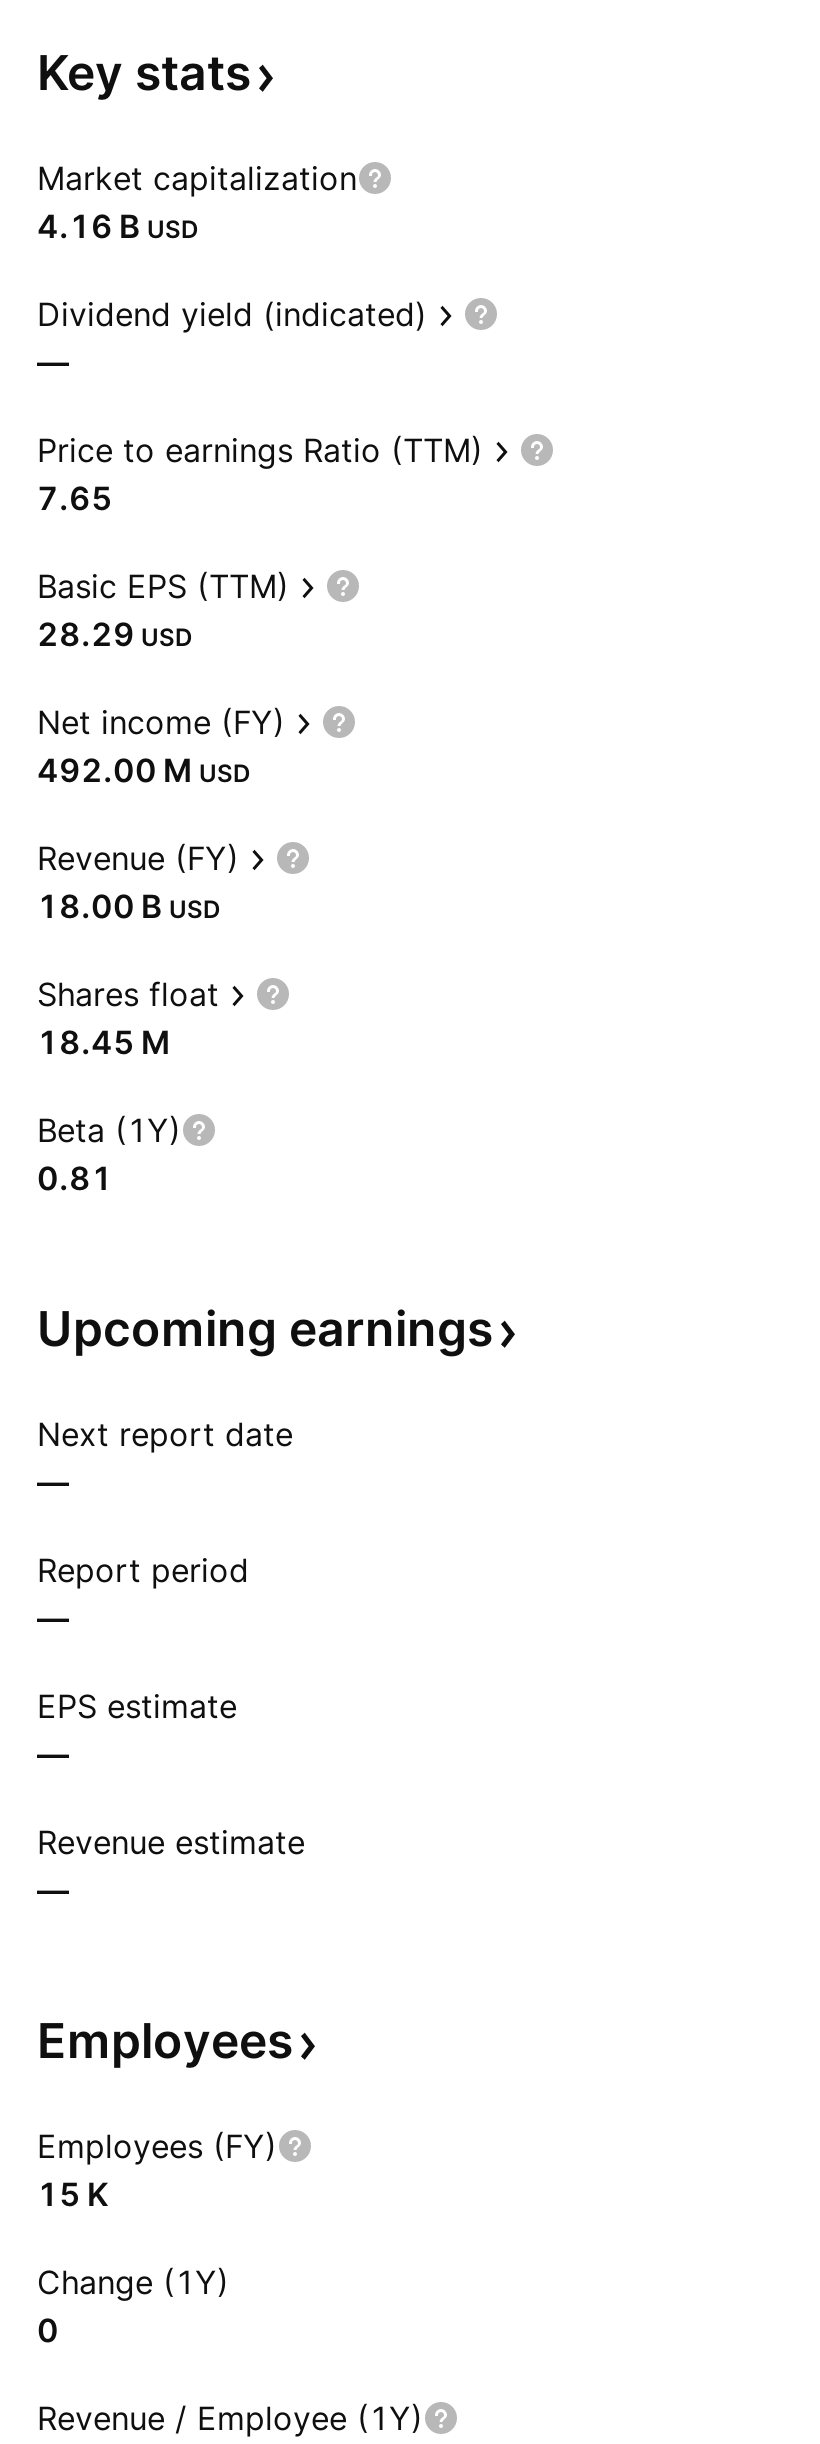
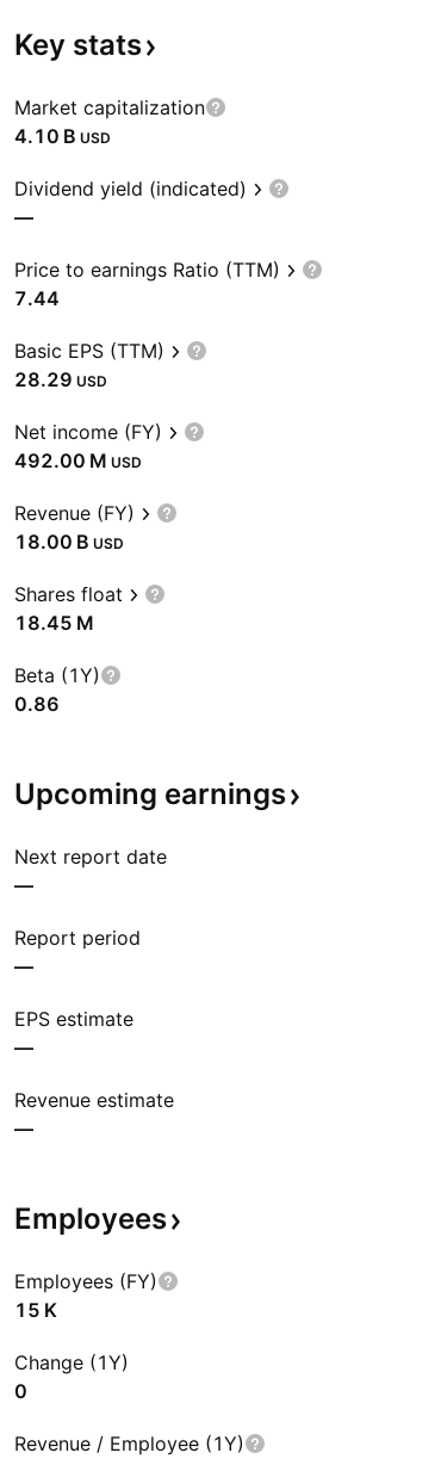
[37,206,199,246] 4.16 B USD -> [14,124,111,148] 4.10 B USD
[37,478,113,518] 7.65 -> [14,286,60,310] 7.44
[37,1158,113,1198] 0.81 -> [14,692,60,716] 0.86

